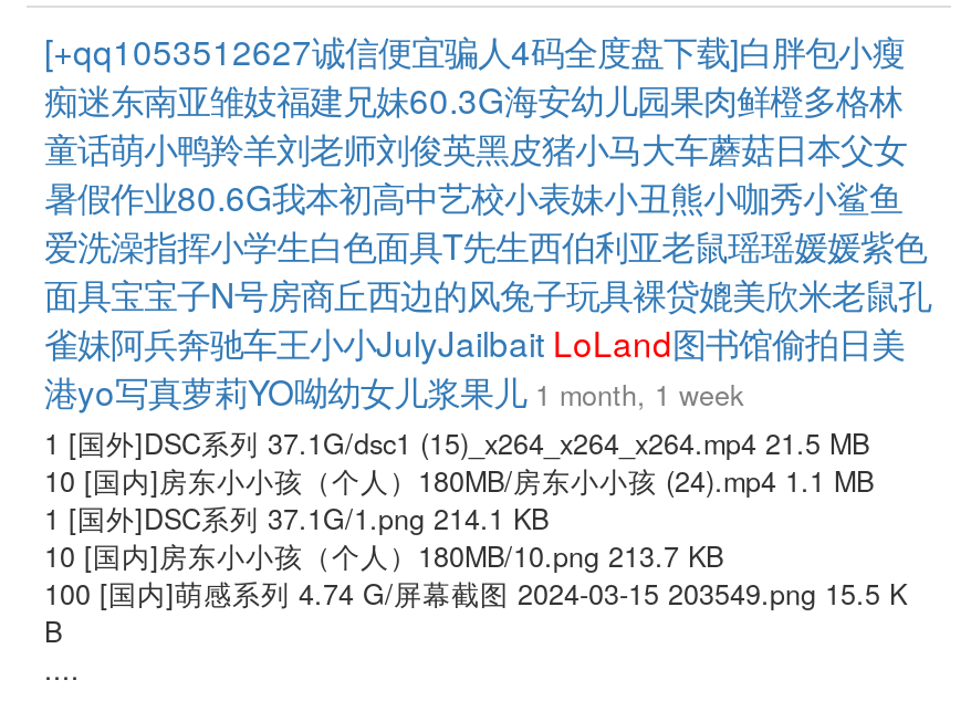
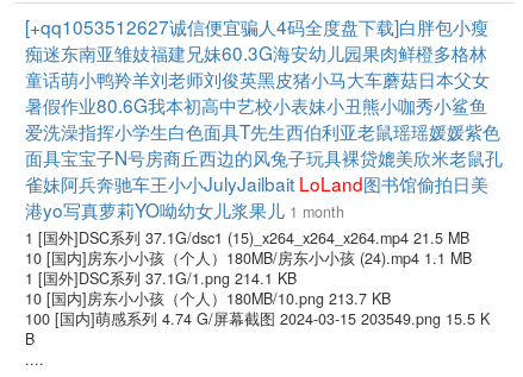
[44,367,743,415] 港yo写真萝莉YO呦幼女儿浆果儿 1 month, 1 week -> [25,197,344,223] 港yo写真萝莉YO呦幼女儿浆果儿 1 month

